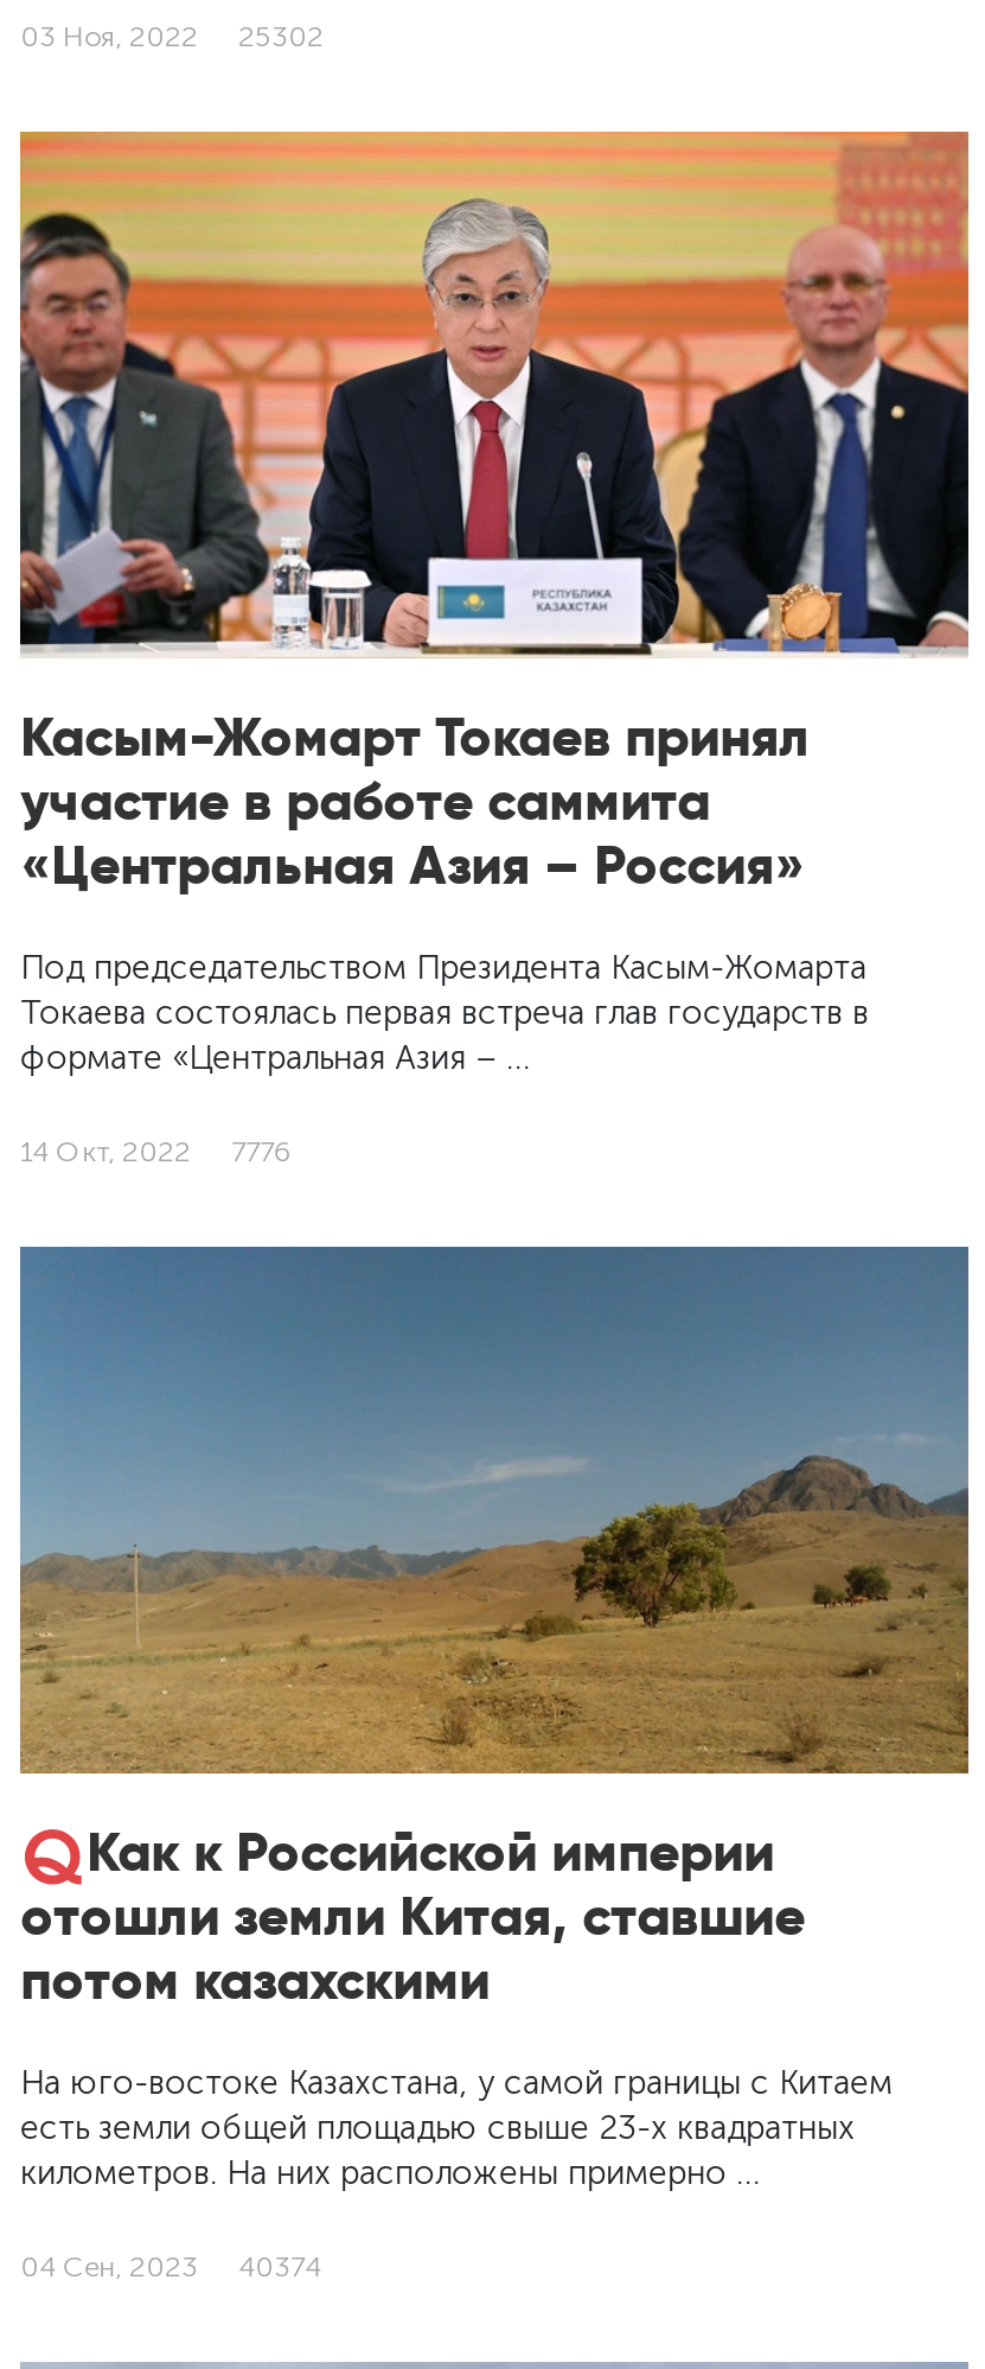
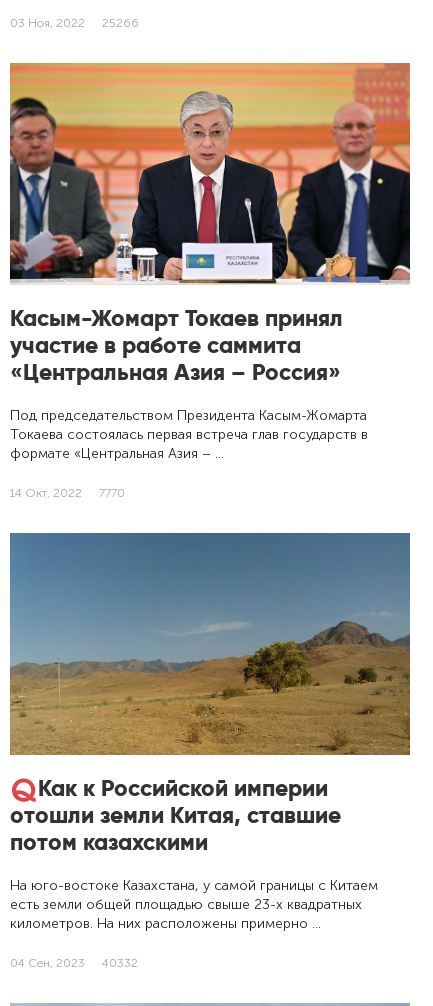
[20,19,324,52] 03 Ноя, 2022 25302 -> [10,16,139,30] 03 Ноя, 2022 25266
[20,1135,293,1168] 14 Окт, 2022 7776 -> [10,486,125,500] 14 Окт, 2022 7770
[20,2252,321,2285] 04 Сен, 2023 40374 -> [10,956,138,970] 04 Сен, 2023 40332

